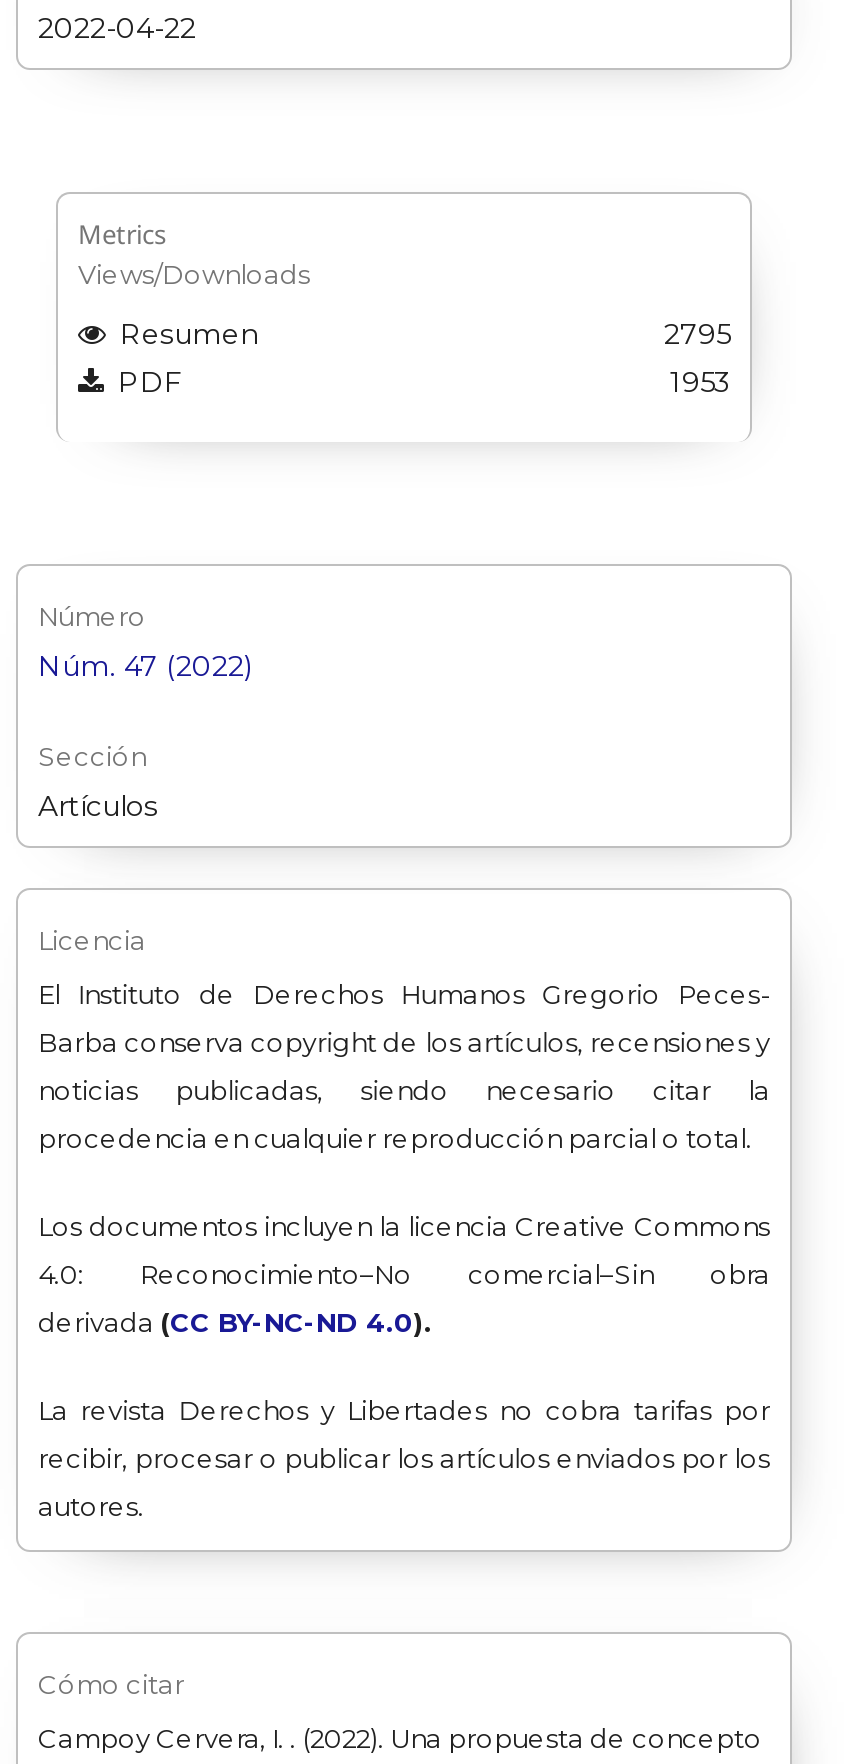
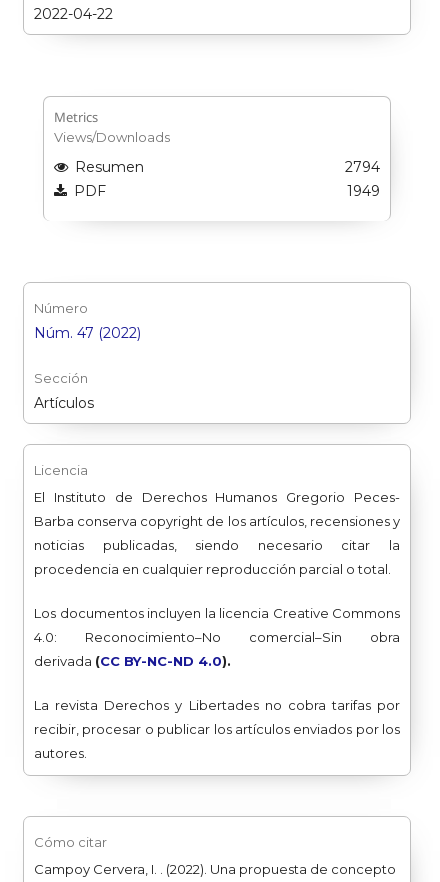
[664,316,730,352] 2795 -> [345,158,380,176] 2794
[670,364,730,400] 1953 -> [347,182,380,200] 1949

